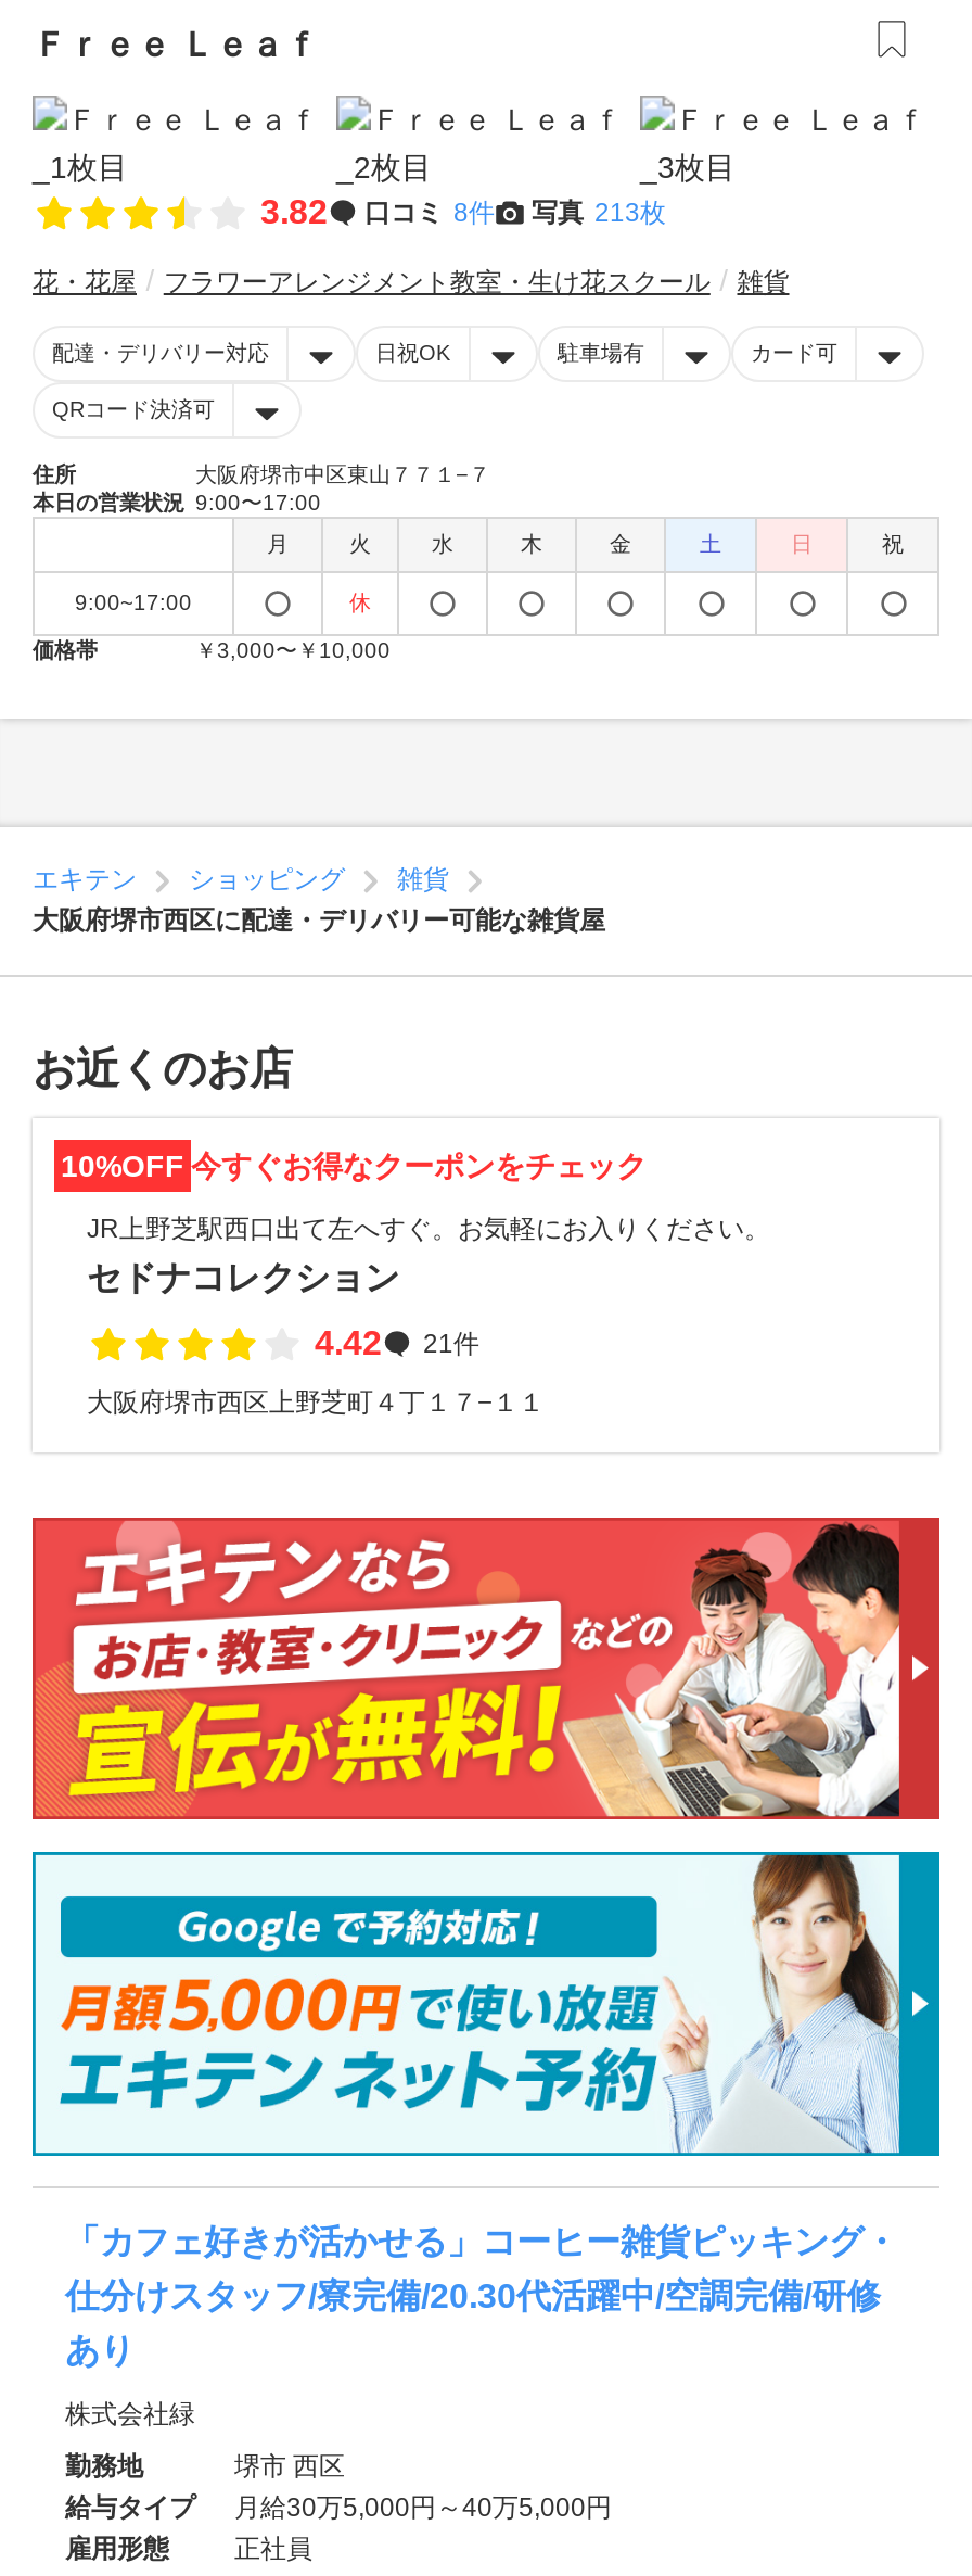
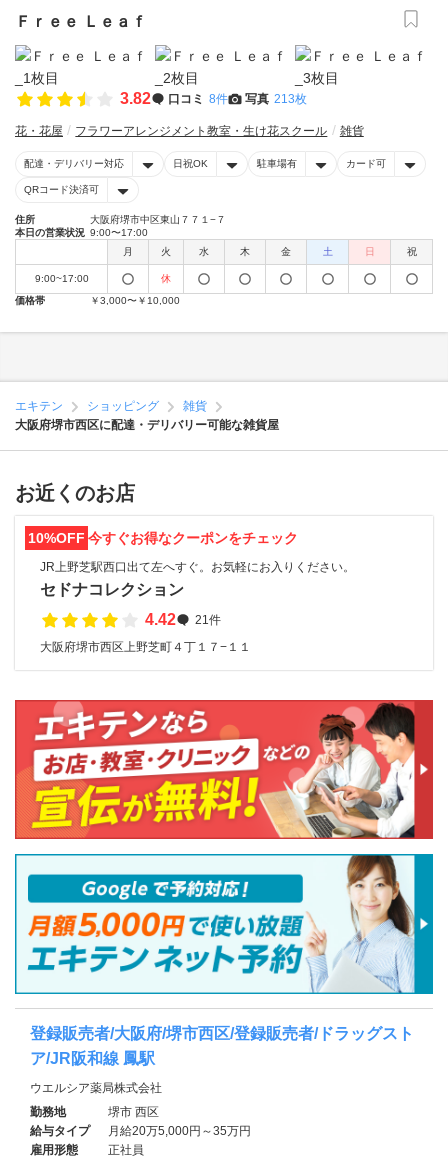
[65,2223,898,2429] 「カフェ好きが活かせる」コーヒー雑貨ピッキング・ | 仕分けスタッフ/寮完備/20.30代活躍中/空調完備/研修 | あり | 株式会社緑 -> [30,1025,414,1095] 登録販売者/大阪府/堺市西区/登録販売者/ドラッグスト | ア/JR阪和線 鳳駅 | ウエルシア薬局株式会社
[234,2492,612,2522] 月給30万5,000円～40万5,000円 -> [108,1124,251,1138] 月給20万5,000円～35万円

